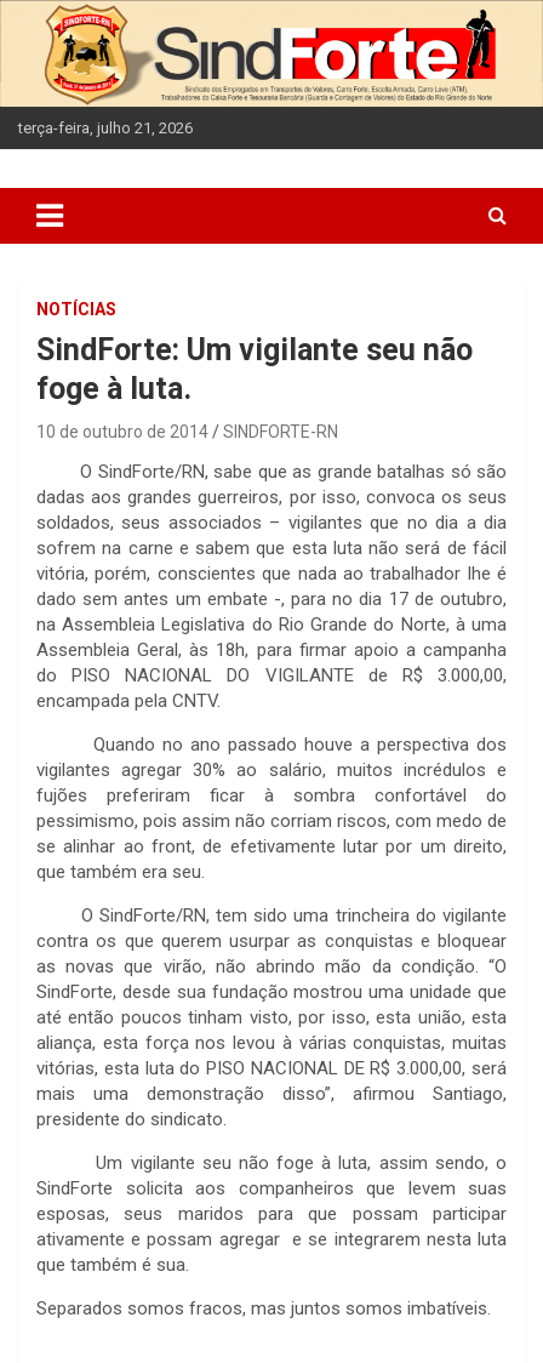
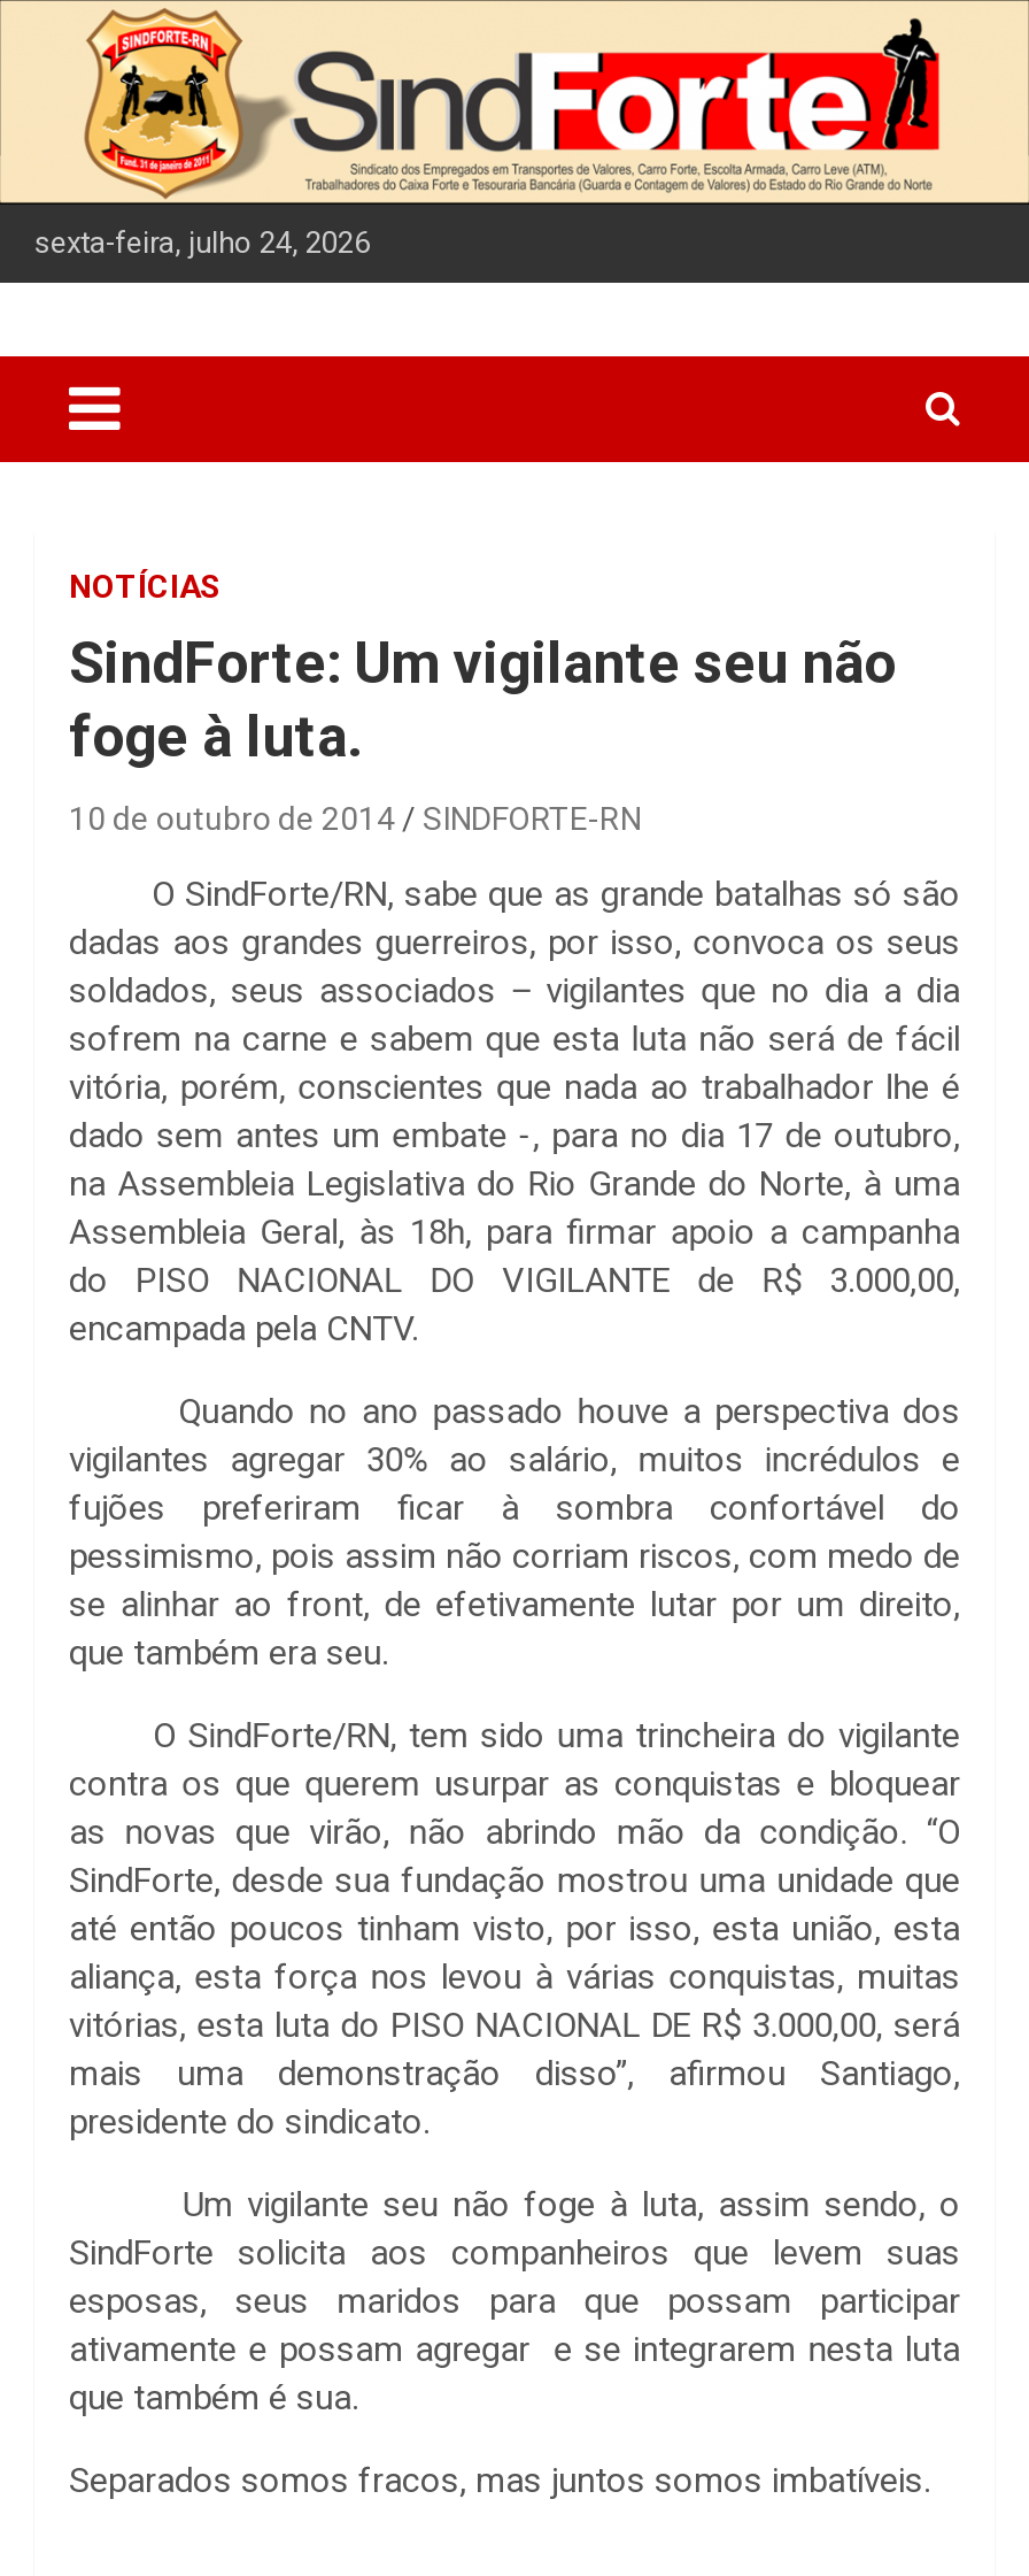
[18,118,193,137] terça-feira, julho 21, 2026 -> [34,225,370,259] sexta-feira, julho 24, 2026

